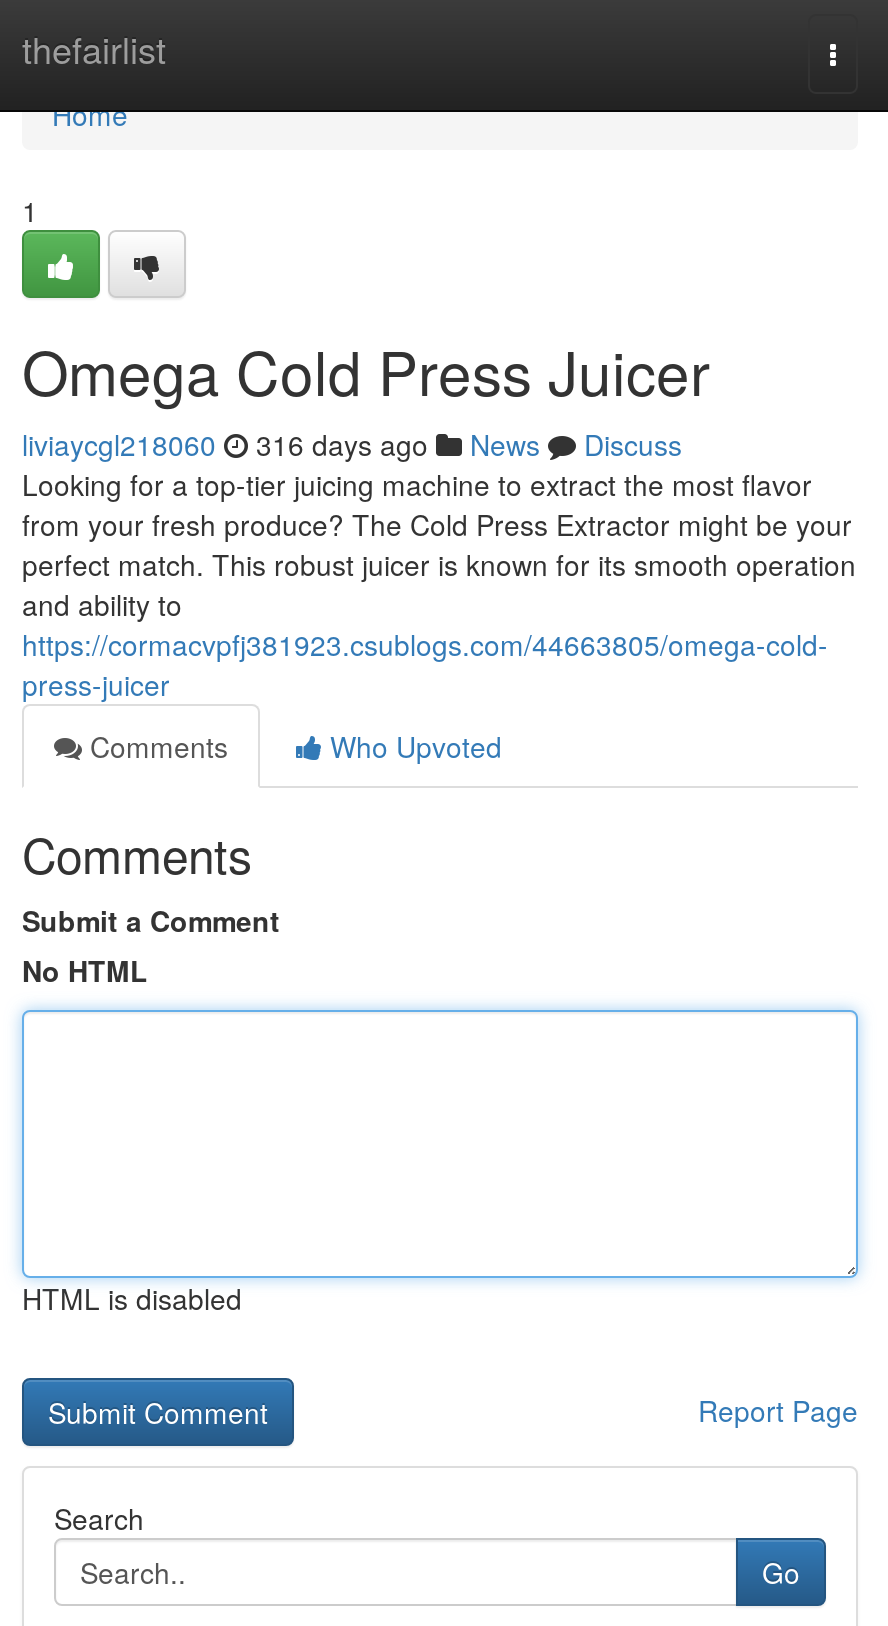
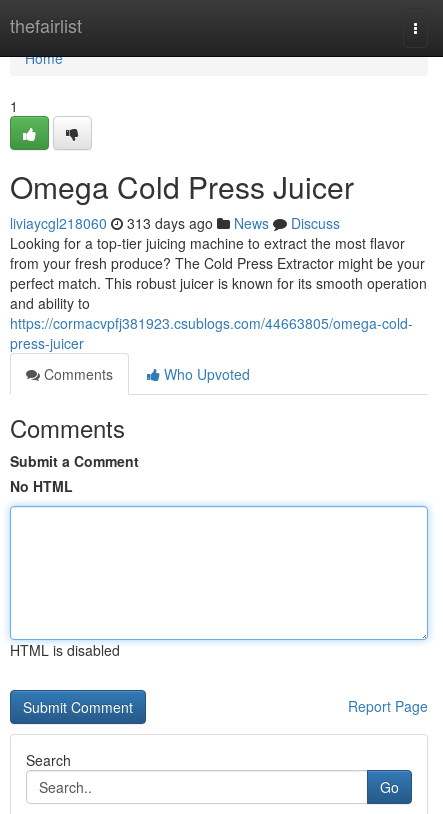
[22,424,682,464] liviaycgl218060 316 days ago News Discuss -> [10,213,340,233] liviaycgl218060 313 days ago News Discuss

